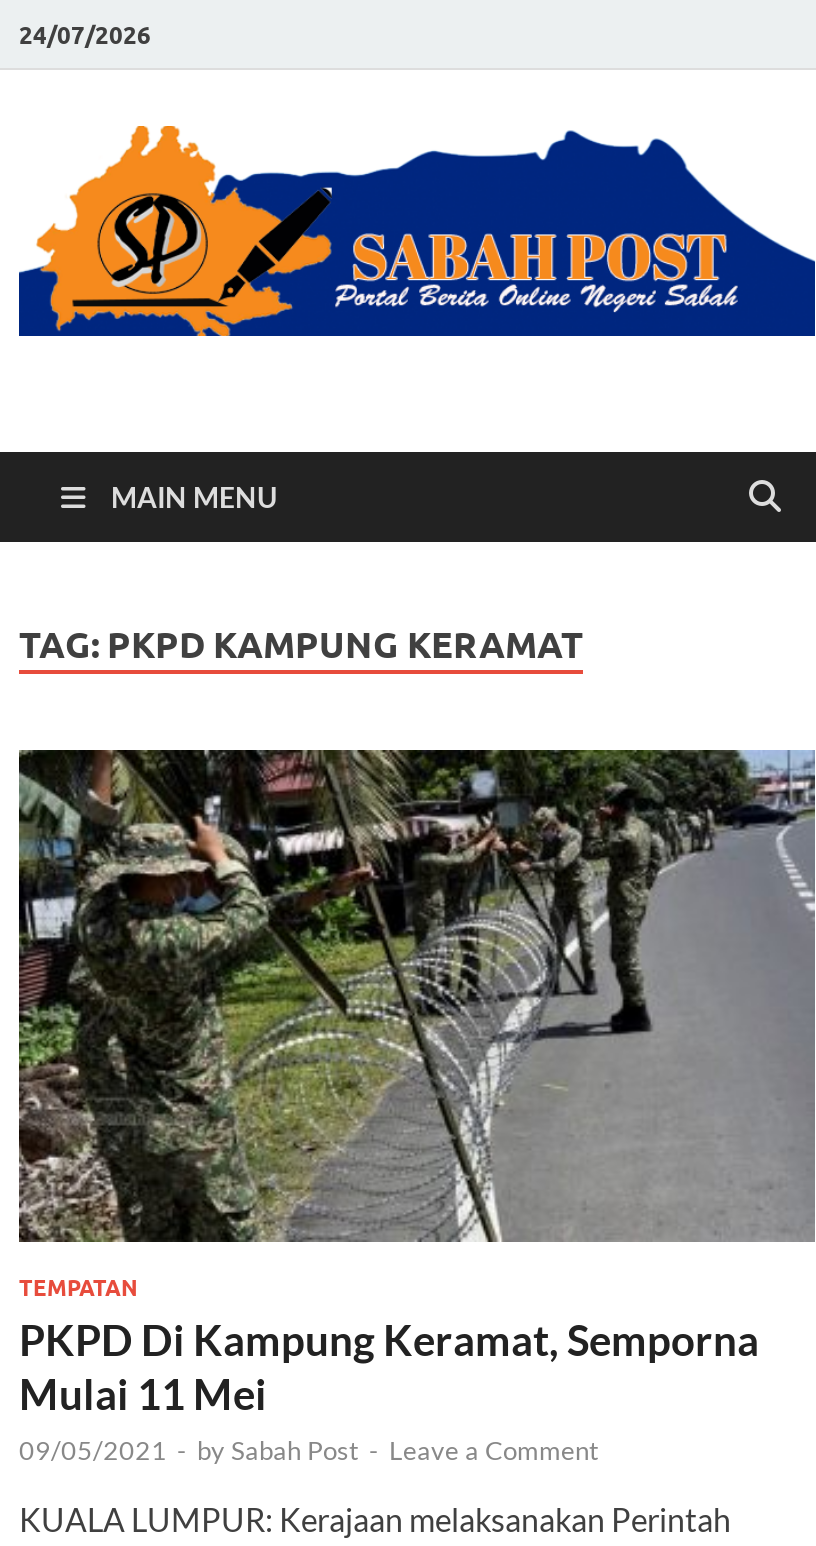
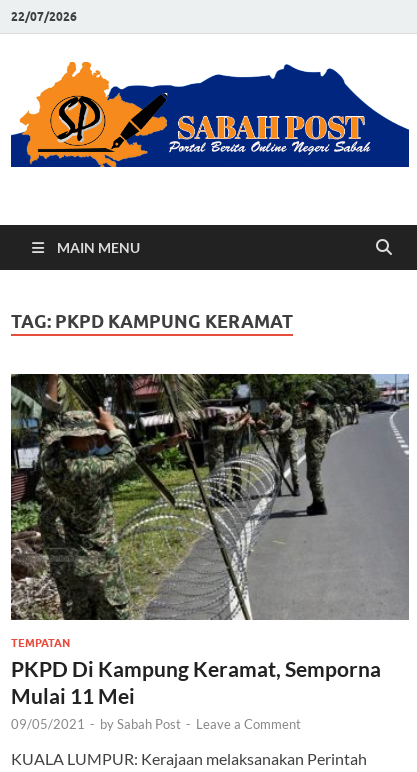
[19,19,151,49] 24/07/2026 -> [11,8,77,23] 22/07/2026

